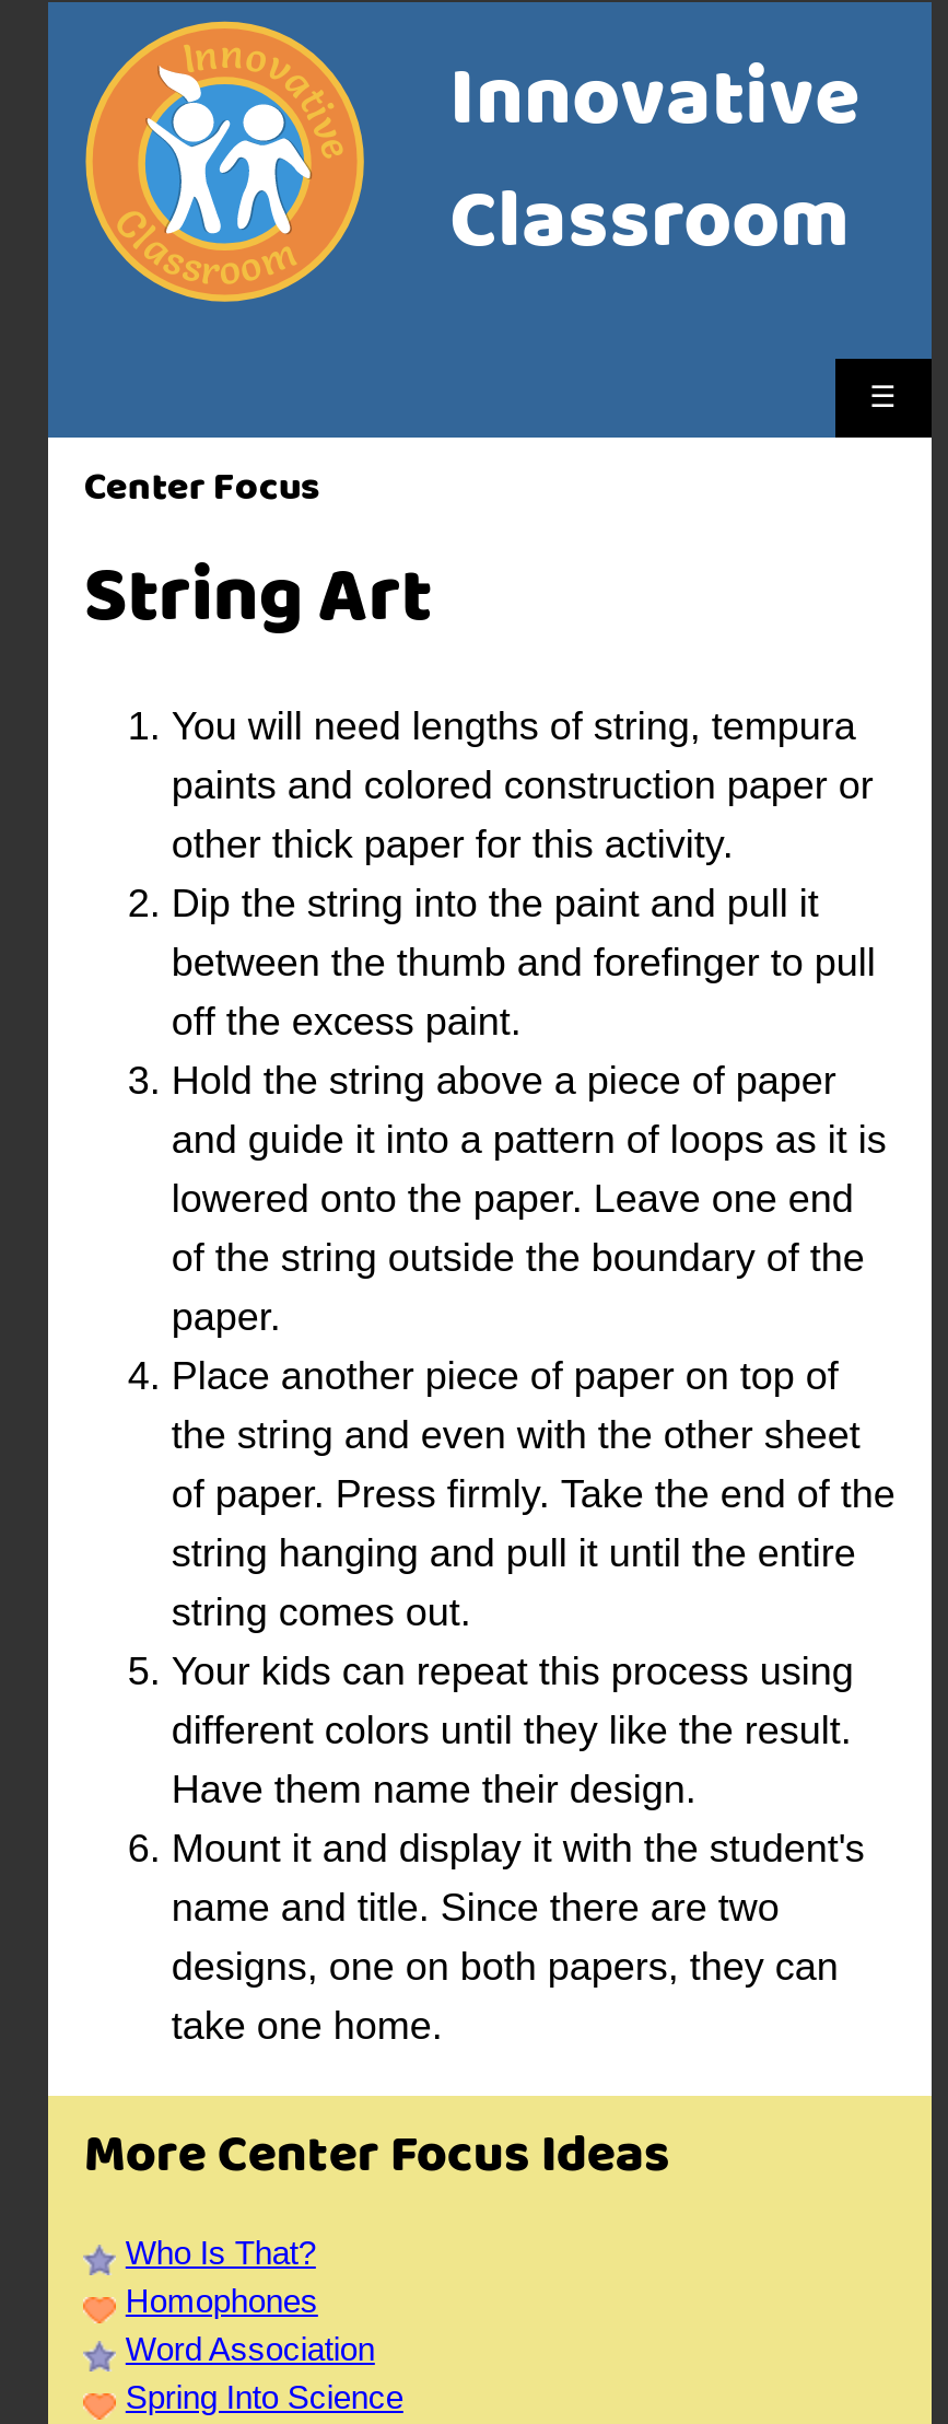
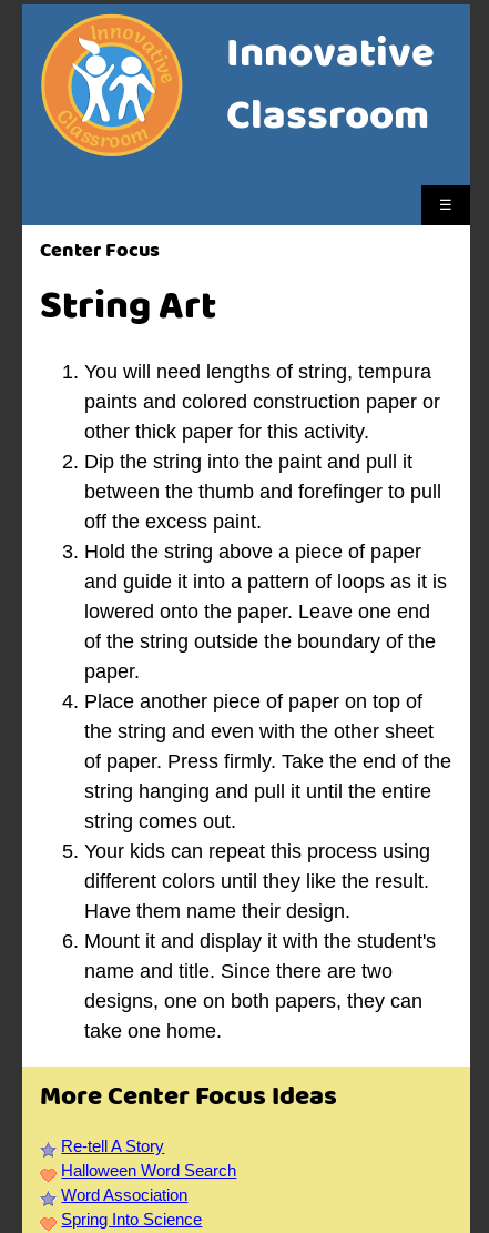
[126,2235,318,2320] Who Is That? | Homophones -> [61,1137,237,1180] Re-tell A Story | Halloween Word Search

